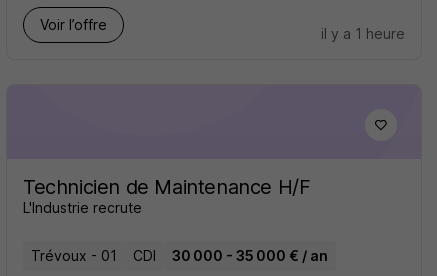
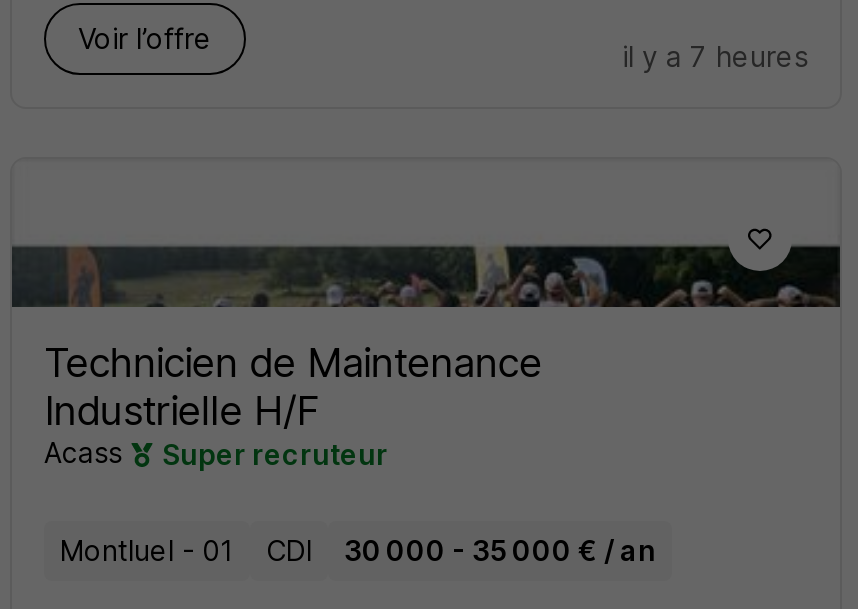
[321,25,405,42] il y a 1 heure -> [622,39,808,73] il y a 7 heures
none -> [10,210,842,308] [image]
[23,175,310,216] Technicien de Maintenance H/F | L'Industrie recrute -> [44,339,542,471] Technicien de Maintenance | Industrielle H/F | Acass | Super recruteur
[31,247,328,264] Trévoux - 01 CDI 30 000 - 35 000 € / an -> [60,533,656,567] Montluel - 01 CDI 30 000 - 35 000 € / an

